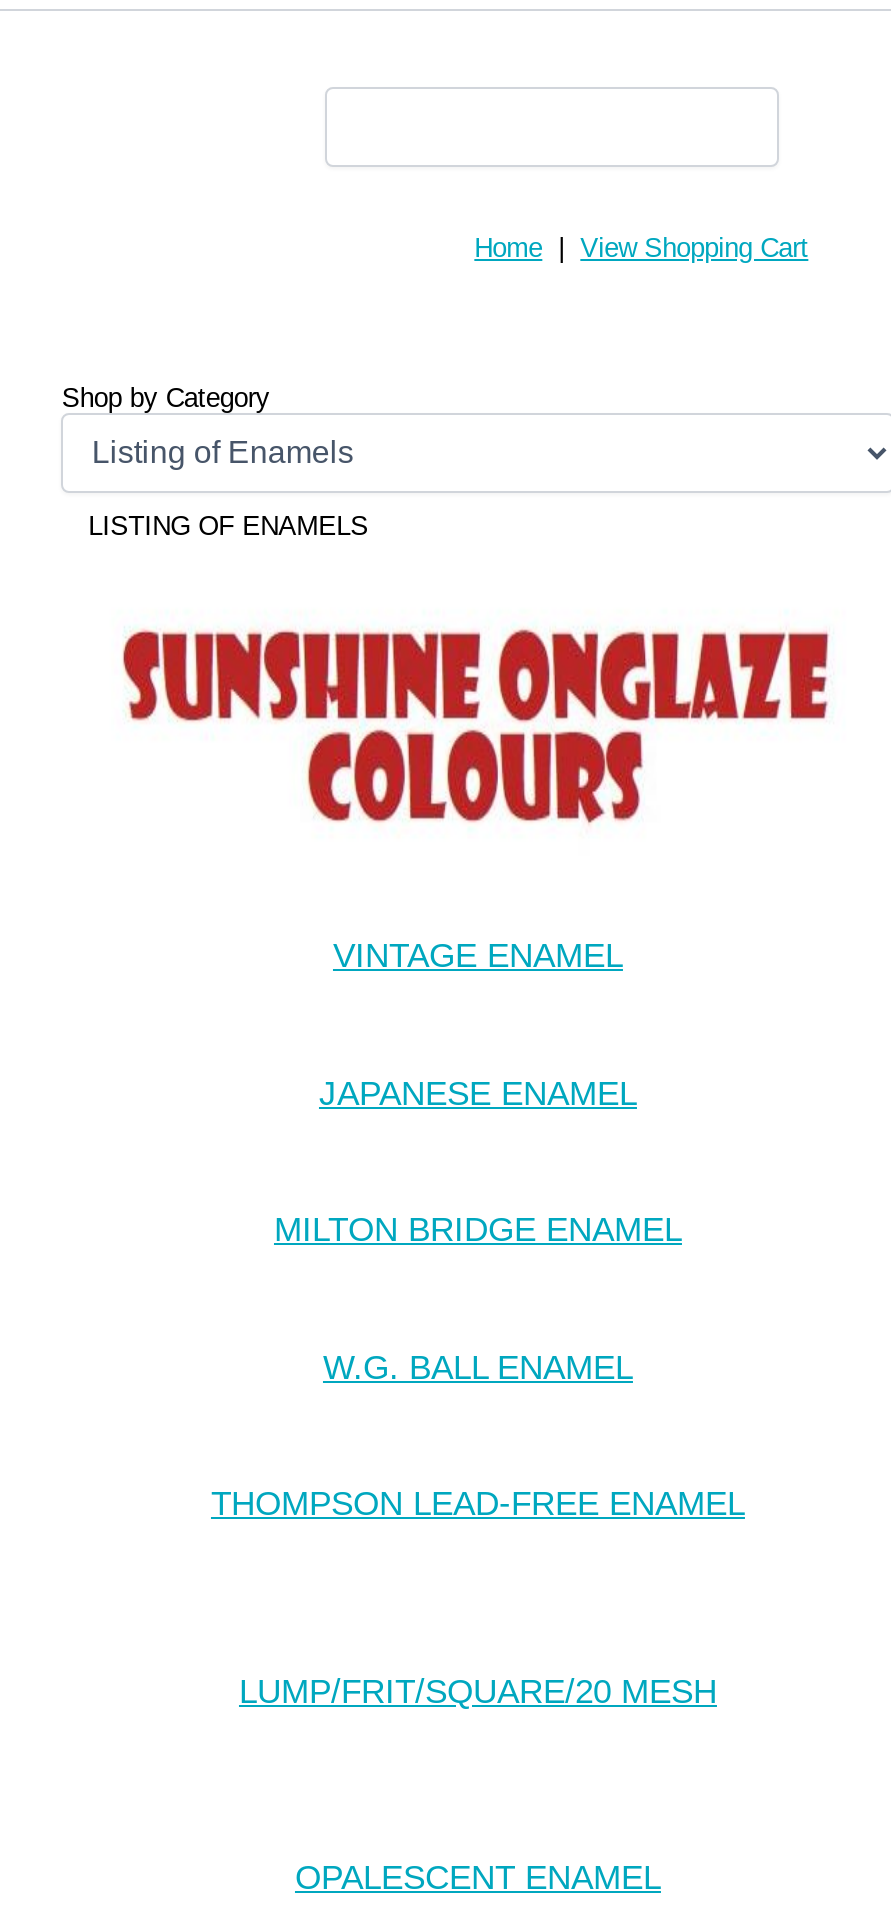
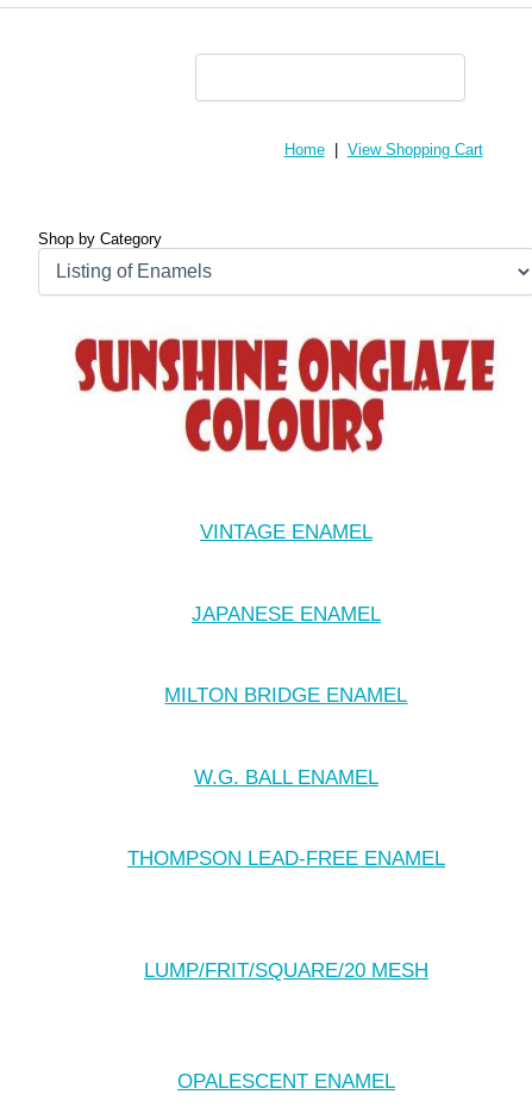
[88,511,368,541] LISTING OF ENAMELS -> none

